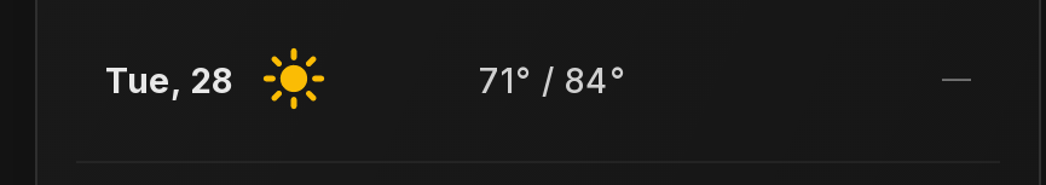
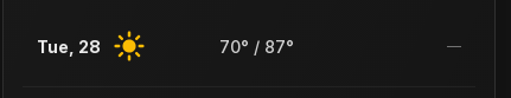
[479,58,626,99] 71° / 84° -> [219,36,293,56] 70° / 87°

